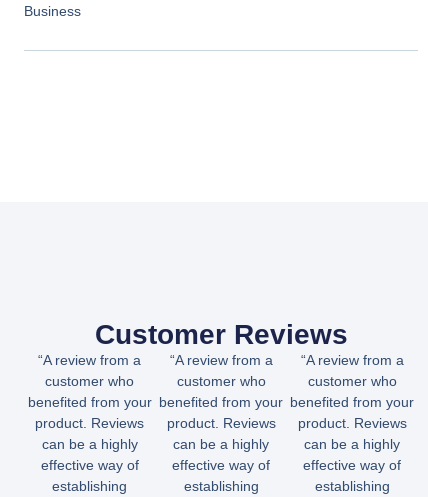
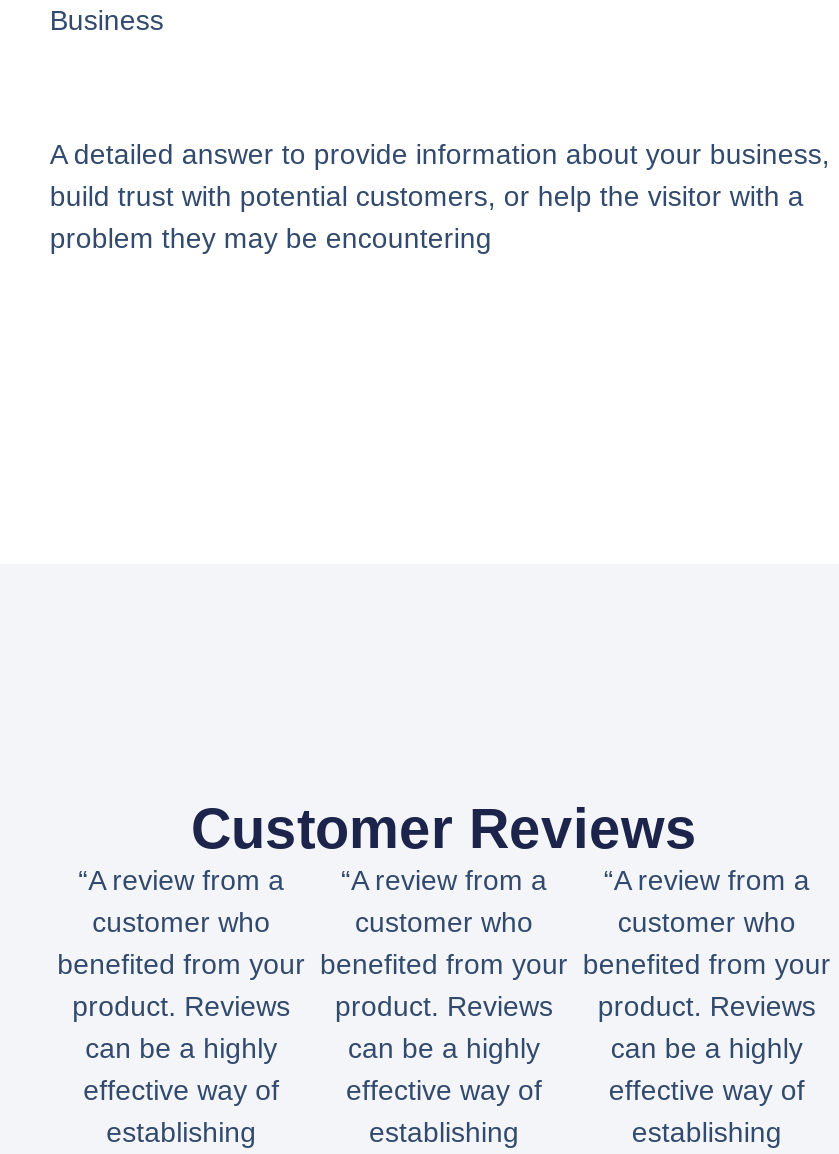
none -> [50,139,830,255] A detailed answer to provide information about your business, | build trust with potential customers, or help the visitor with a | problem they may be encountering

